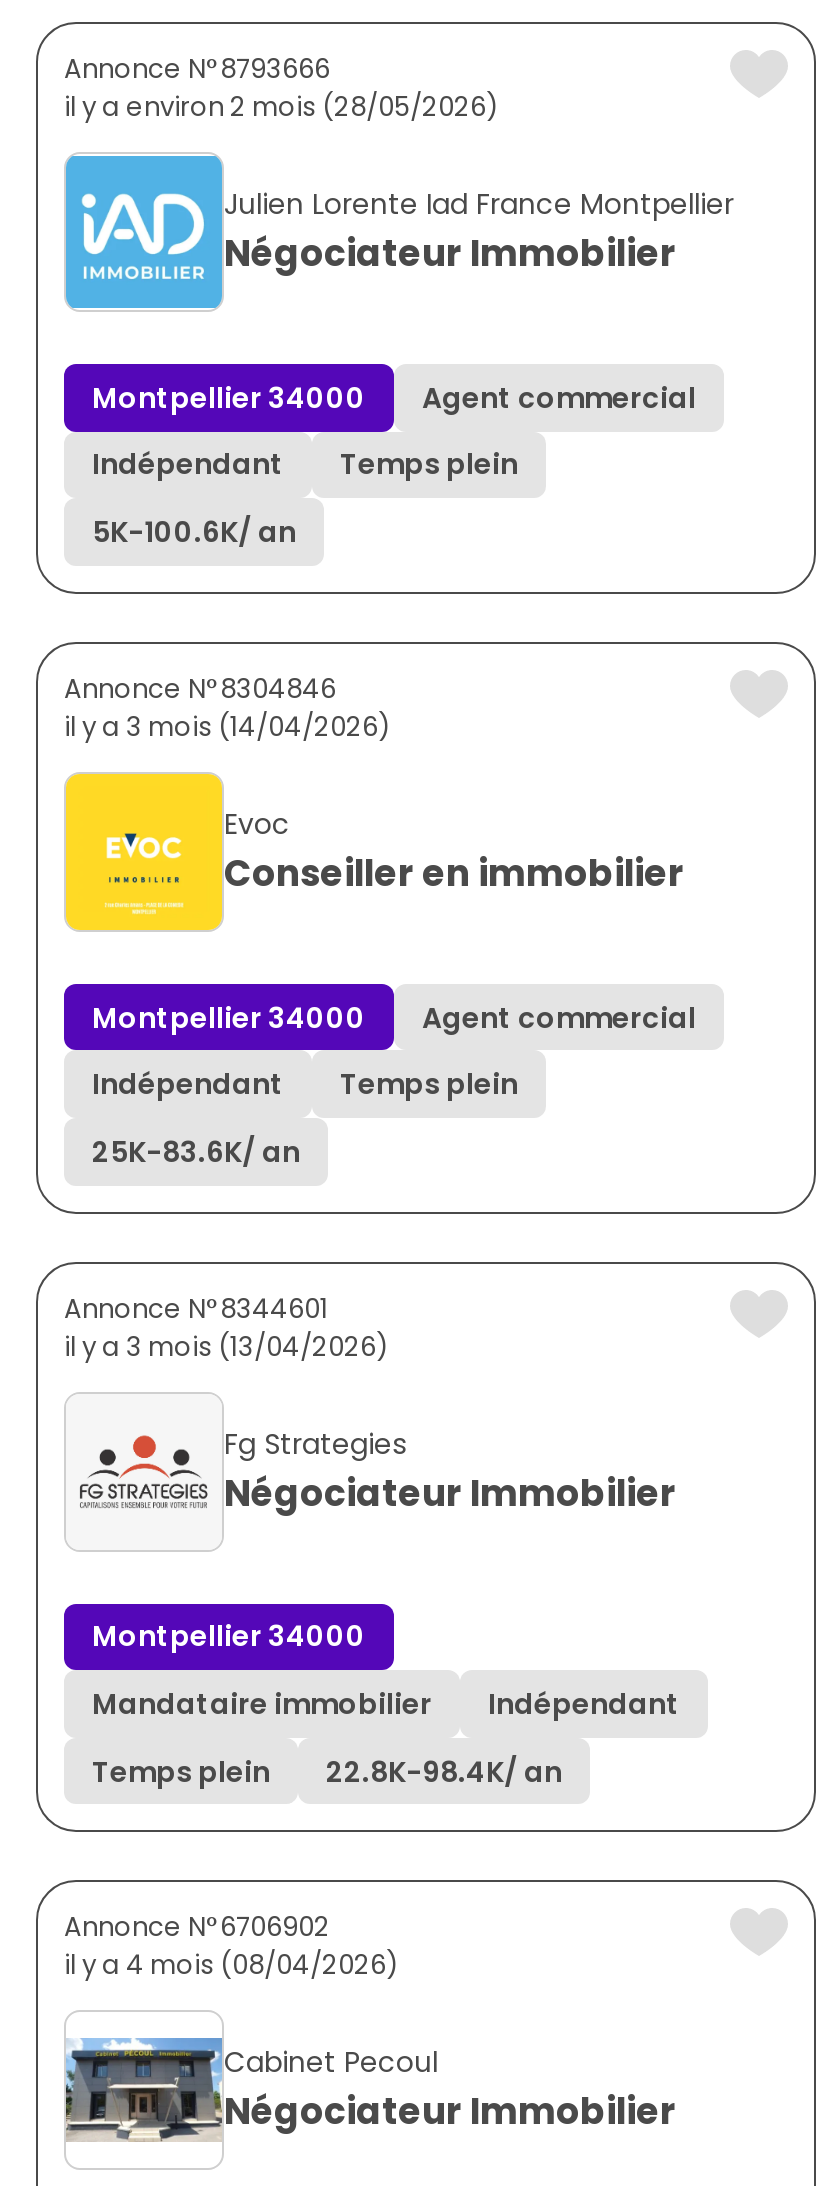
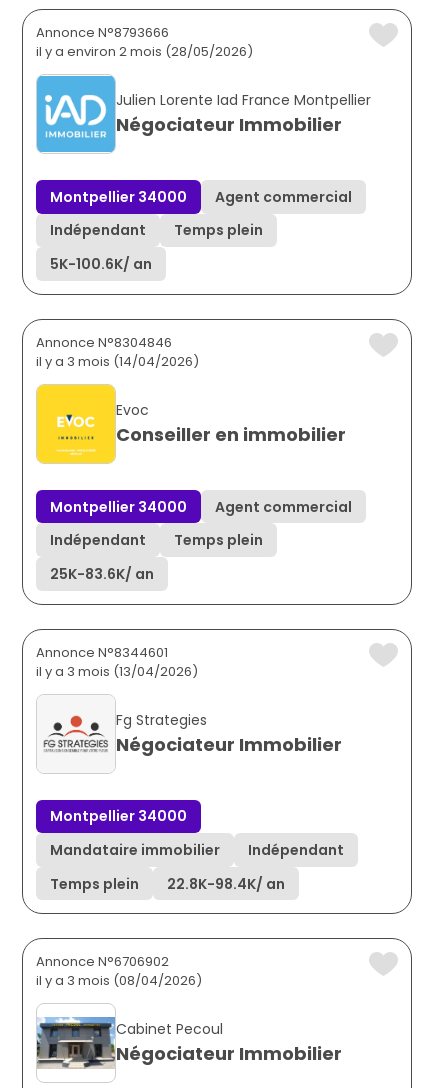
[64,1947,398,1985] il y a 4 mois (08/04/2026) -> [36,971,202,990] il y a 3 mois (08/04/2026)

